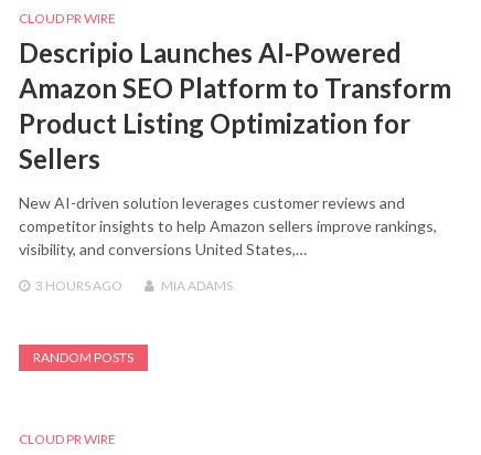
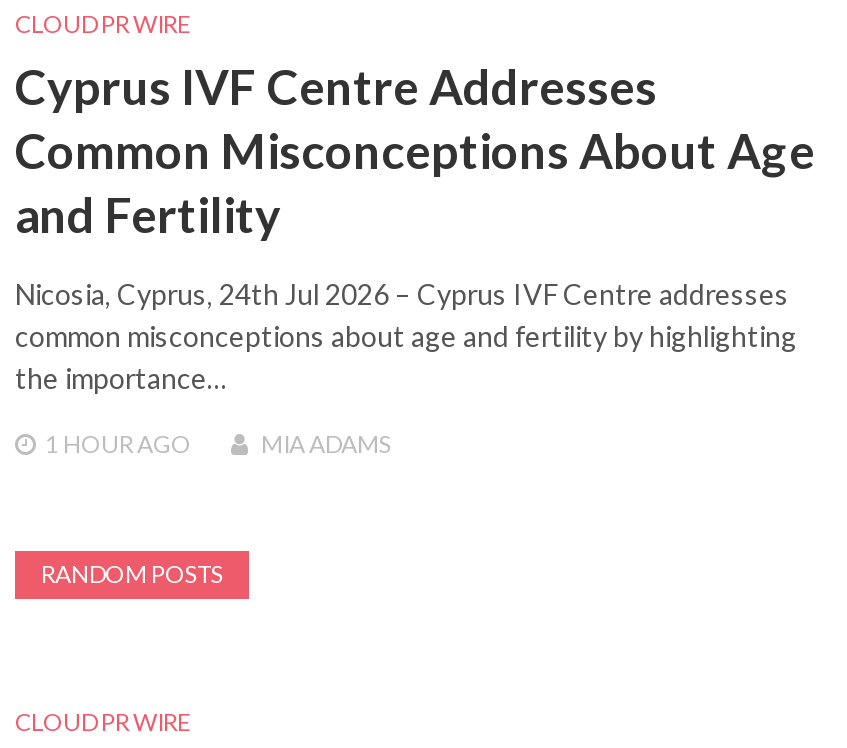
[19,36,451,174] Descripio Launches AI-Powered | Amazon SEO Platform to Transform | Product Listing Optimization for | Sellers -> [15,56,815,242] Cyprus IVF Centre Addresses | Common Misconceptions About Age | and Fertility
[19,193,437,258] New AI-driven solution leverages customer reviews and | competitor insights to help Amazon sellers improve rankings, | visibility, and conversions United States,… -> [15,276,797,394] Nicosia, Cyprus, 24th Jul 2026 – Cyprus IVF Centre addresses | common misconceptions about age and fertility by highlighting | the importance…
[35,277,122,294] 3 HOURSAGO -> [45,428,191,458] 1 HOURAGO

